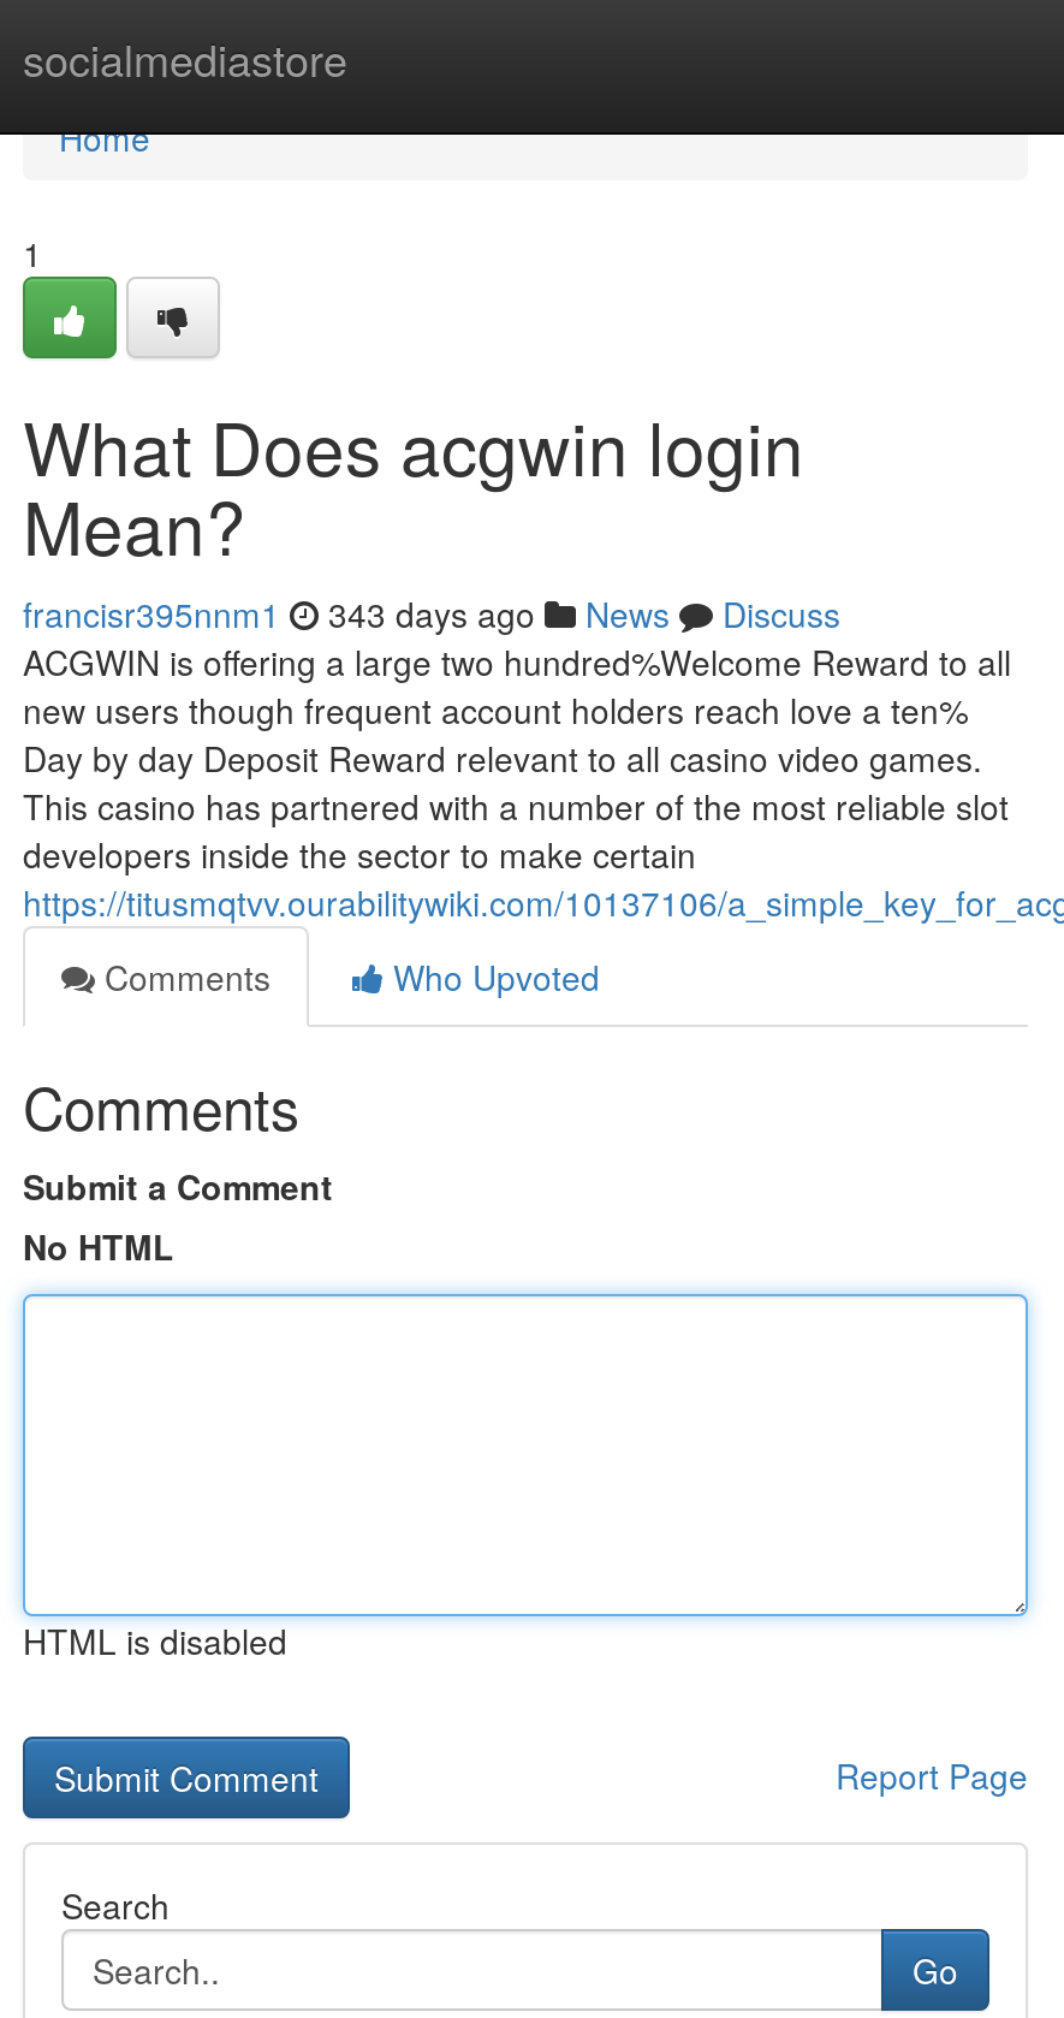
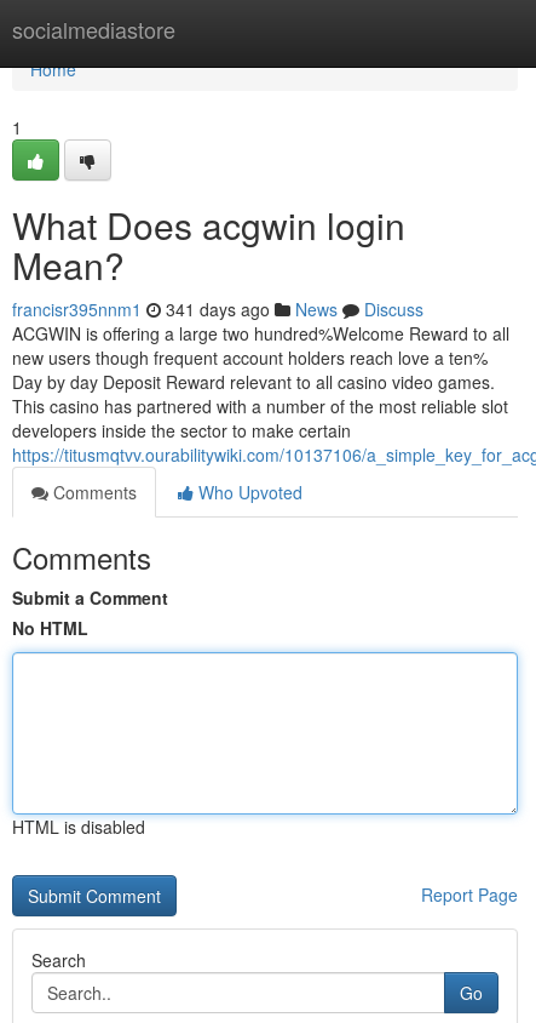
[23,589,840,637] francisr395nnm1 343 days ago News Discuss -> [12,297,423,321] francisr395nnm1 341 days ago News Discuss

